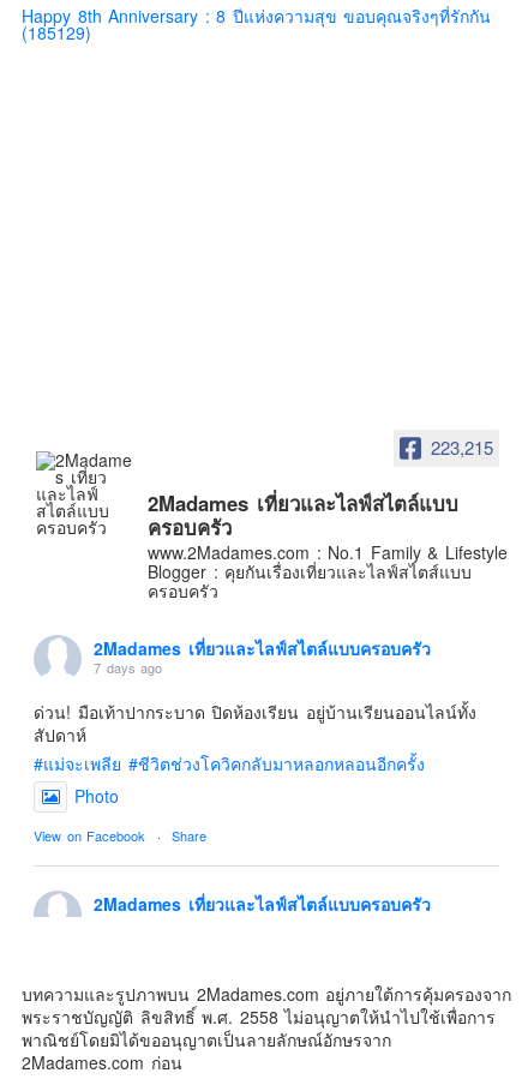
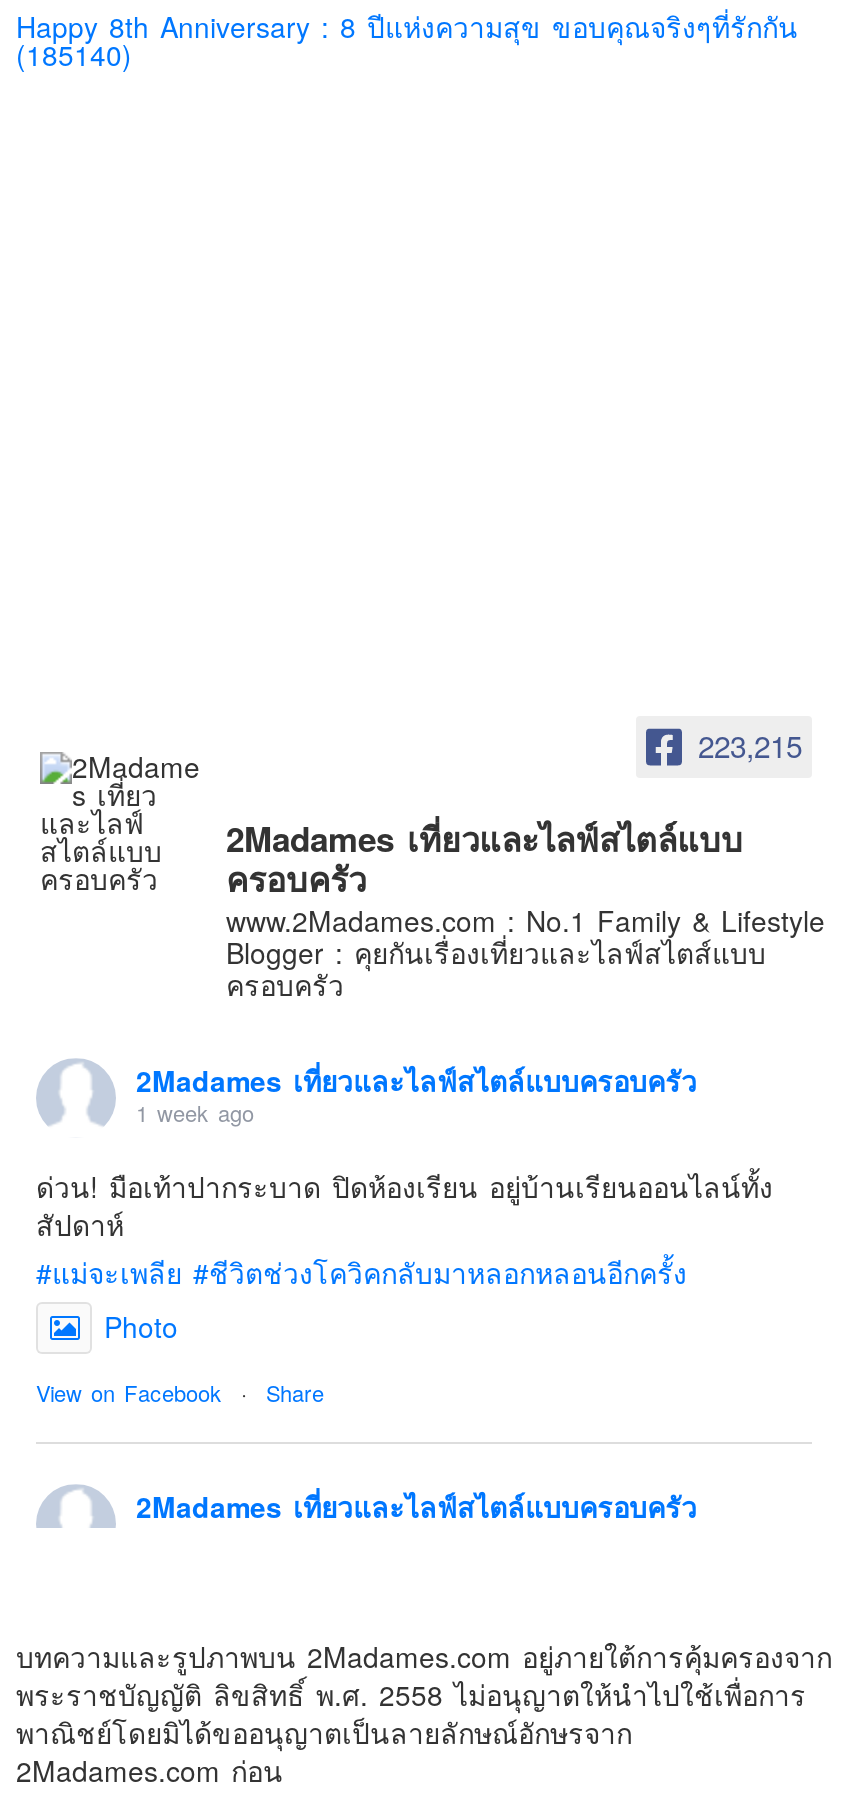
[22,20,91,44] (185129) -> [16,33,132,73] (185140)
[94,657,162,676] 7 days ago -> [136,1095,254,1127] 1 week ago

